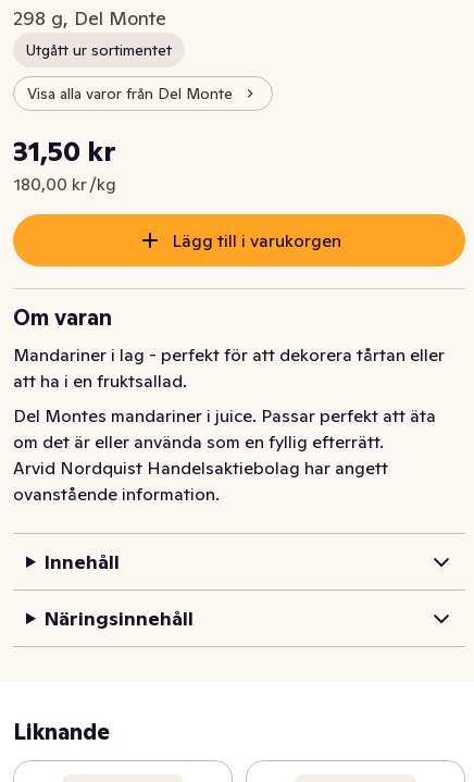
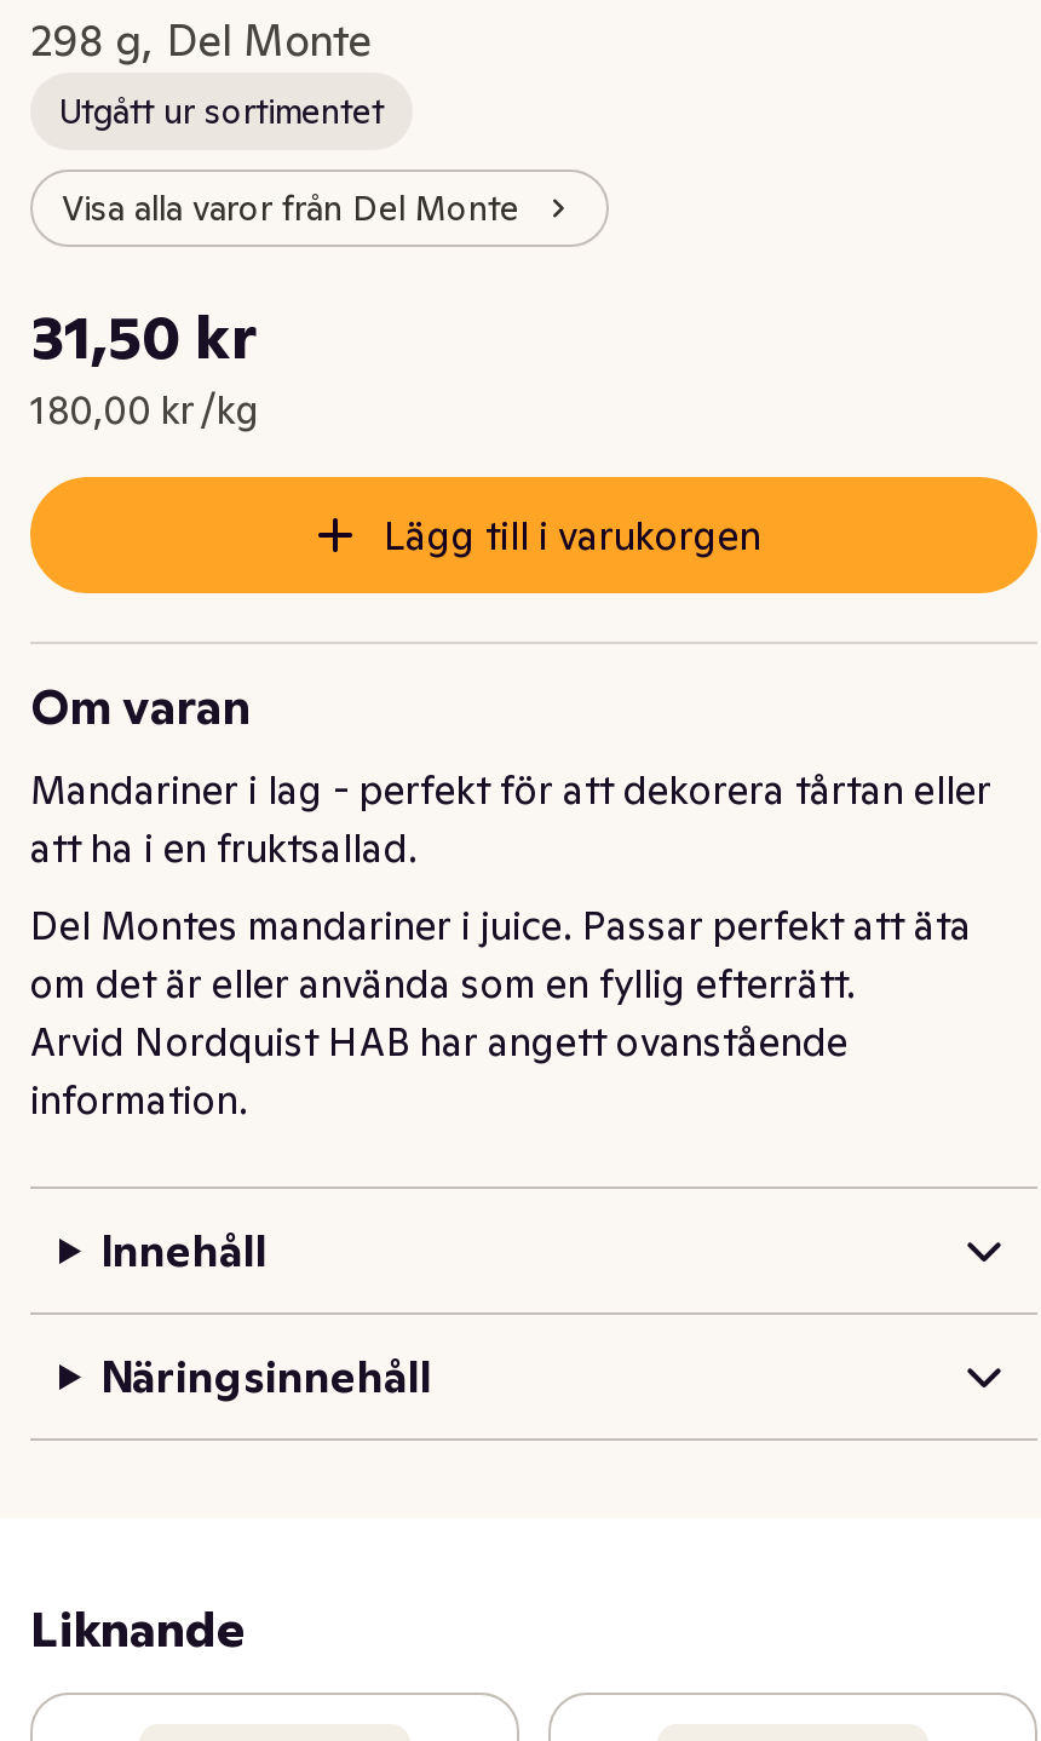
[13,457,388,505] Arvid Nordquist Handelsaktiebolag har angett | ovanstående information. -> [30,1017,849,1124] Arvid Nordquist HAB har angett ovanstående | information.

